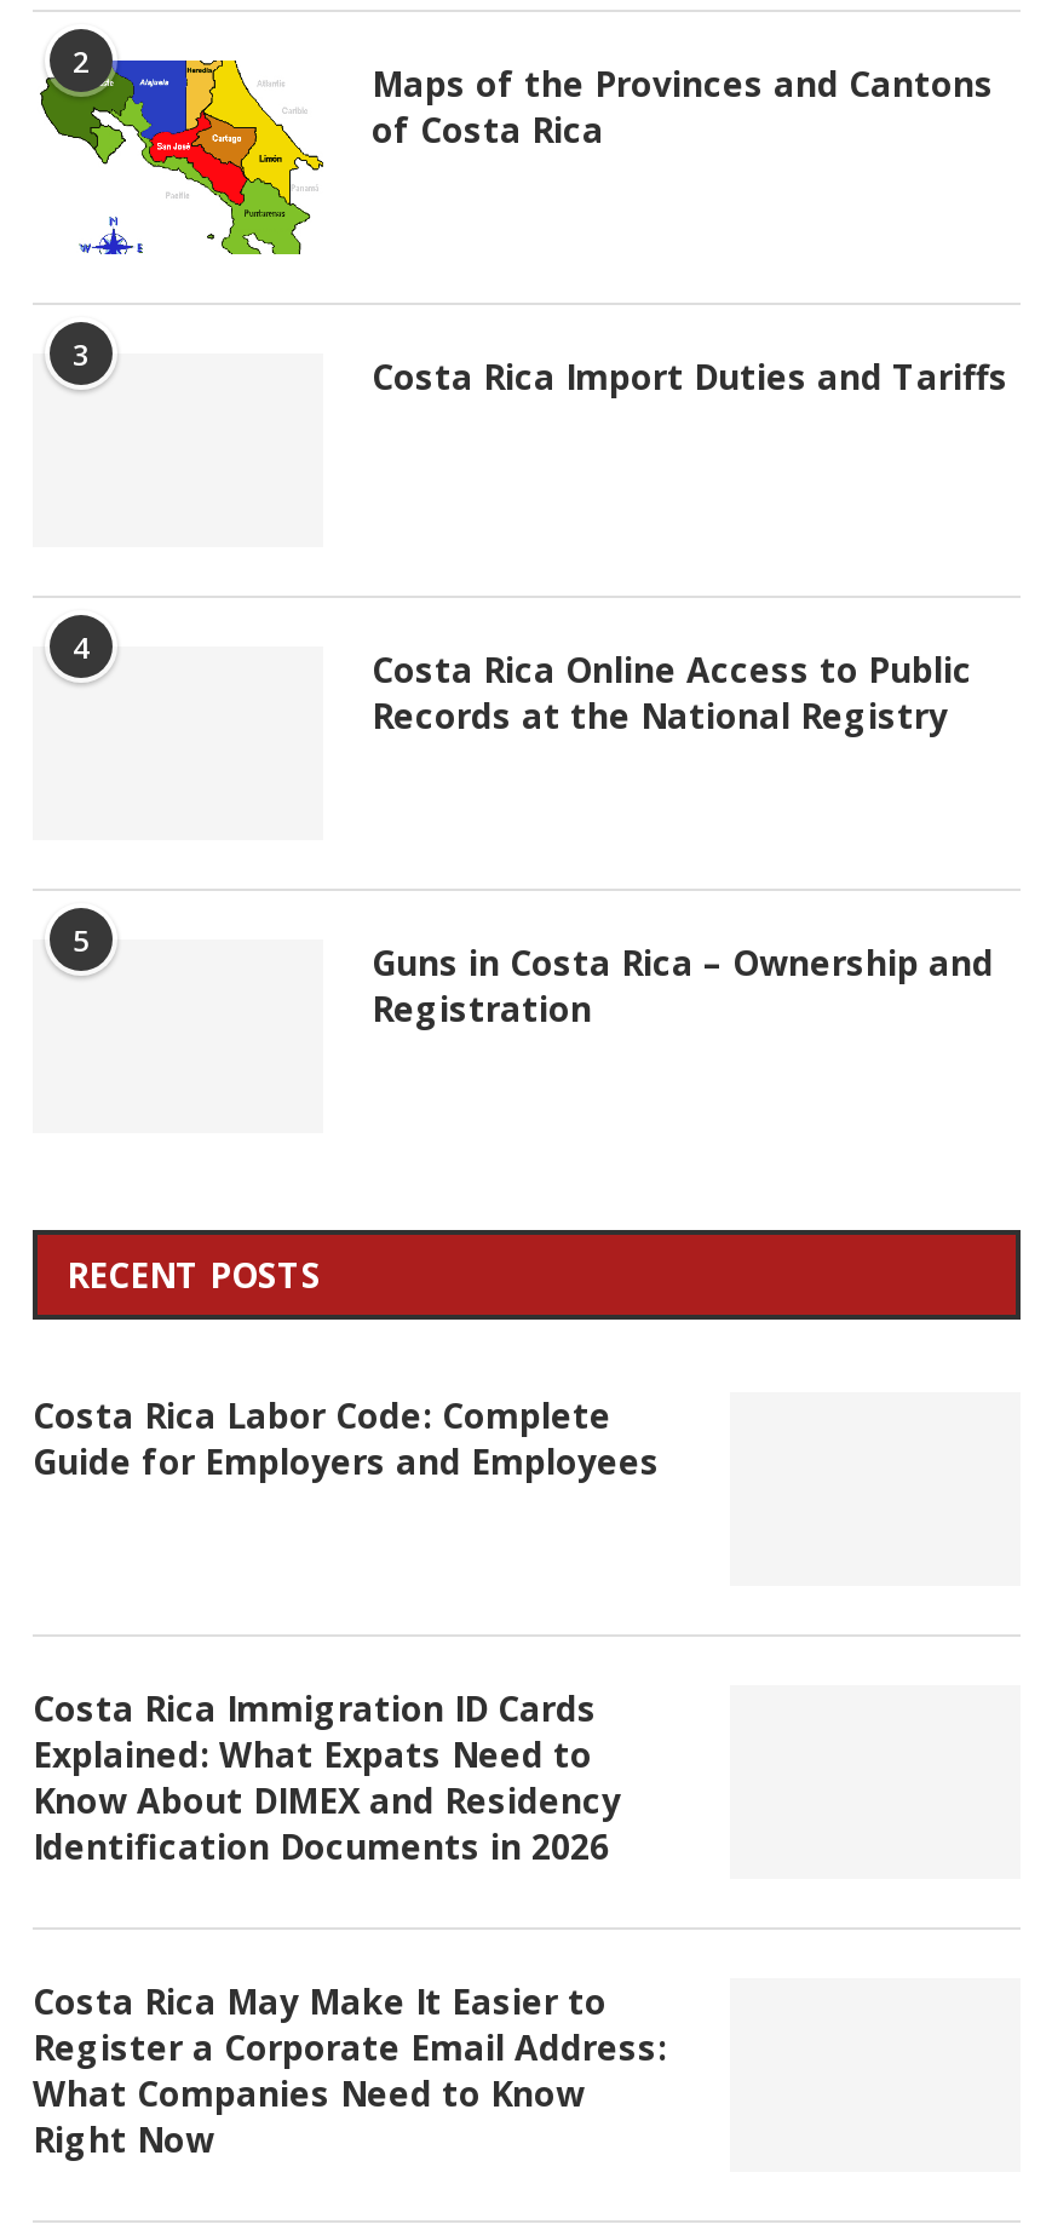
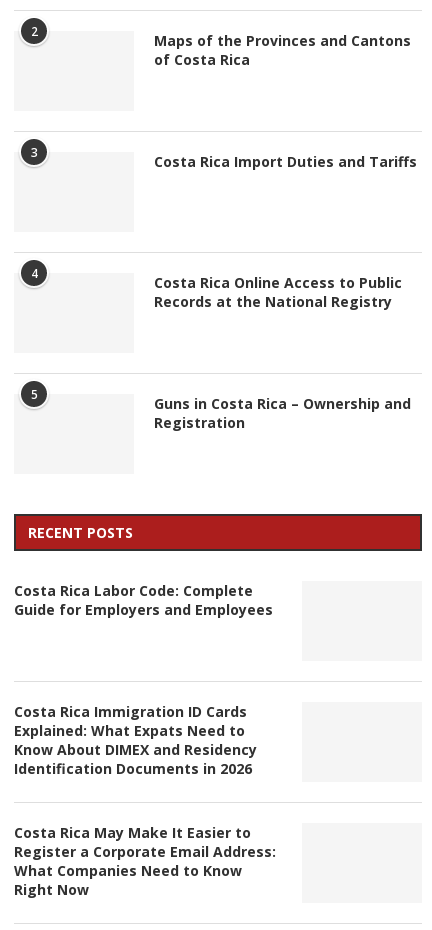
[38,58,326,257] [image] -> none

